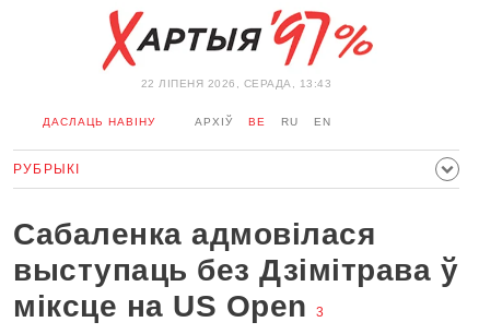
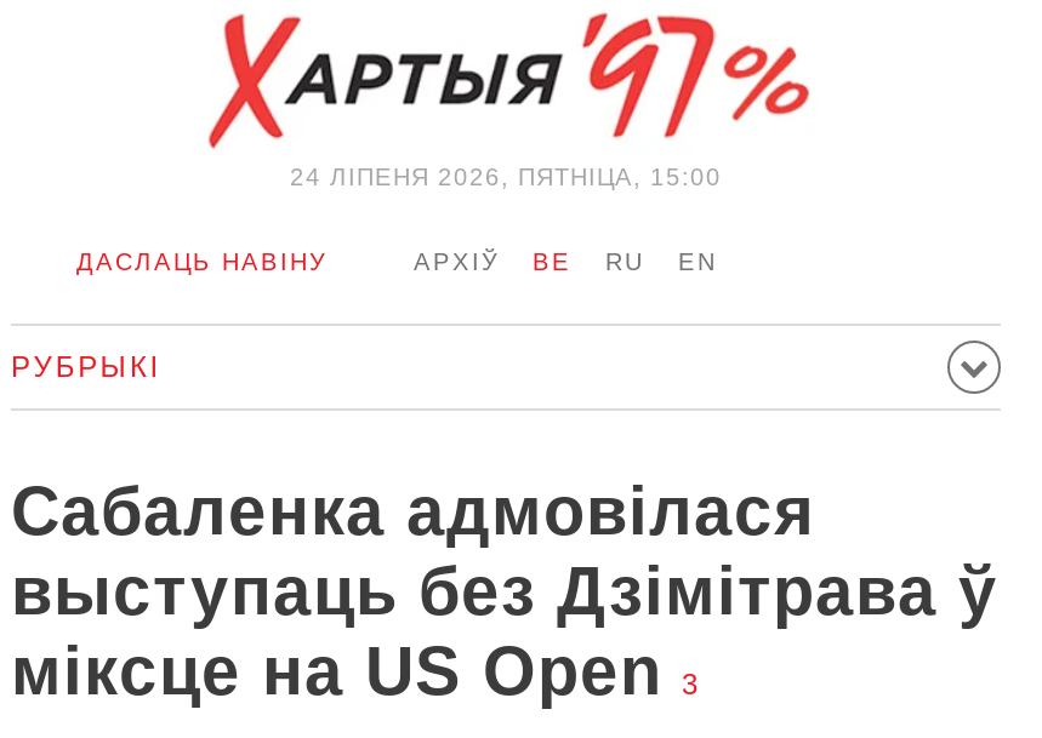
[141,77,332,90] 22 ЛIПЕНЯ 2026, СЕРАДА, 13:43 -> [290,164,722,190] 24 ЛIПЕНЯ 2026, ПЯТНІЦА, 15:00

